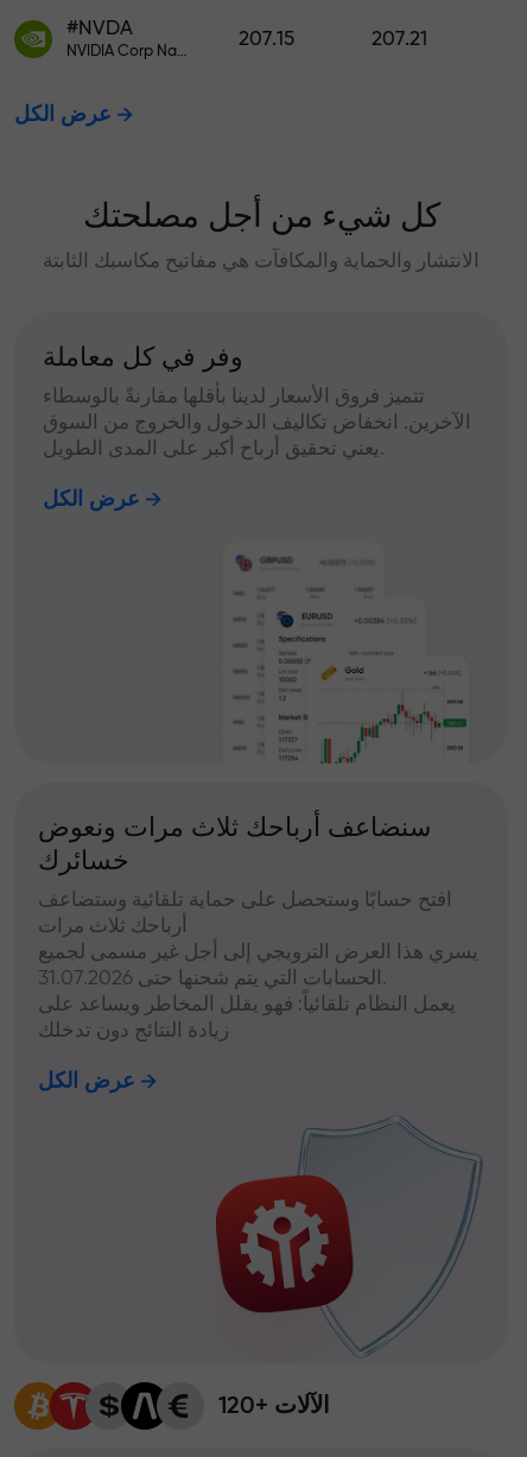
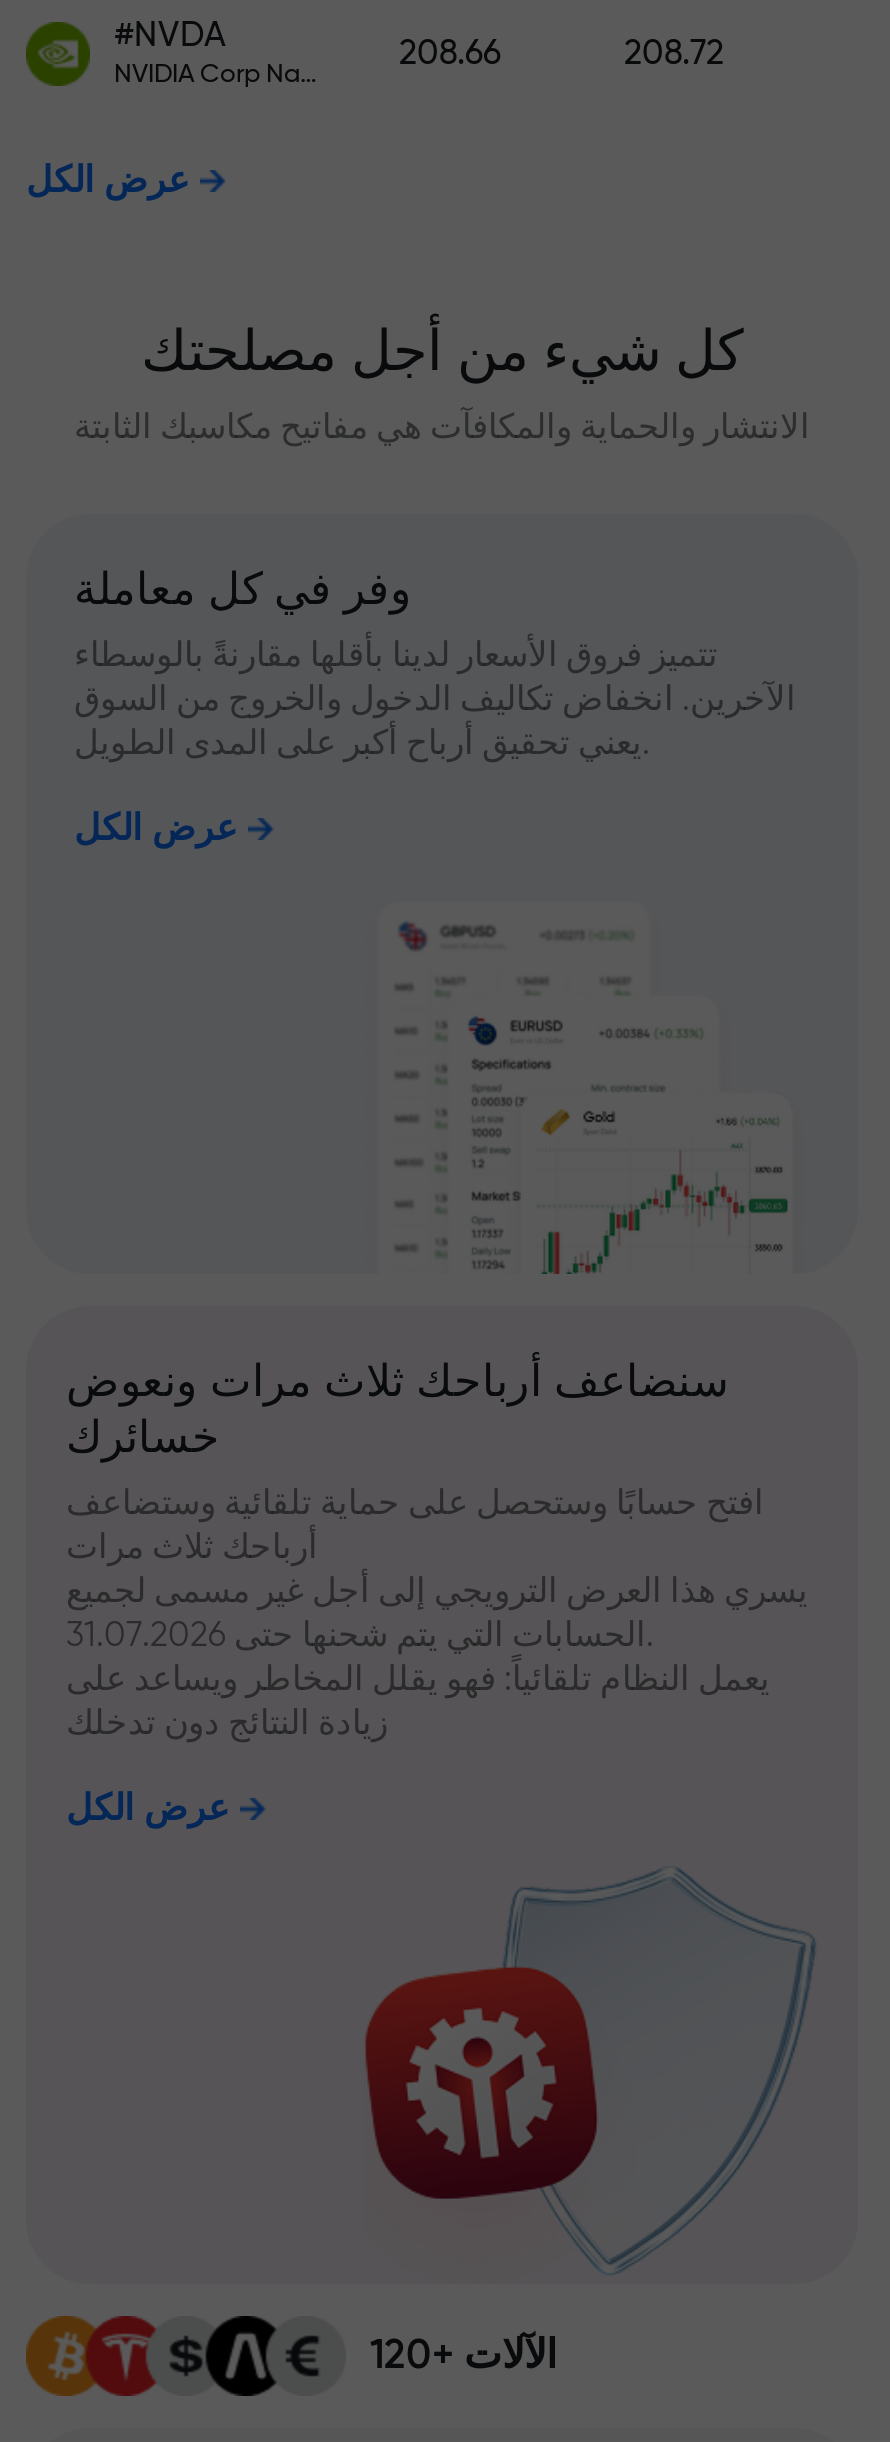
[238,28,294,49] 207.15 -> [399,36,501,70] 208.66
[371,28,427,49] 207.21 -> [624,36,724,70] 208.72

